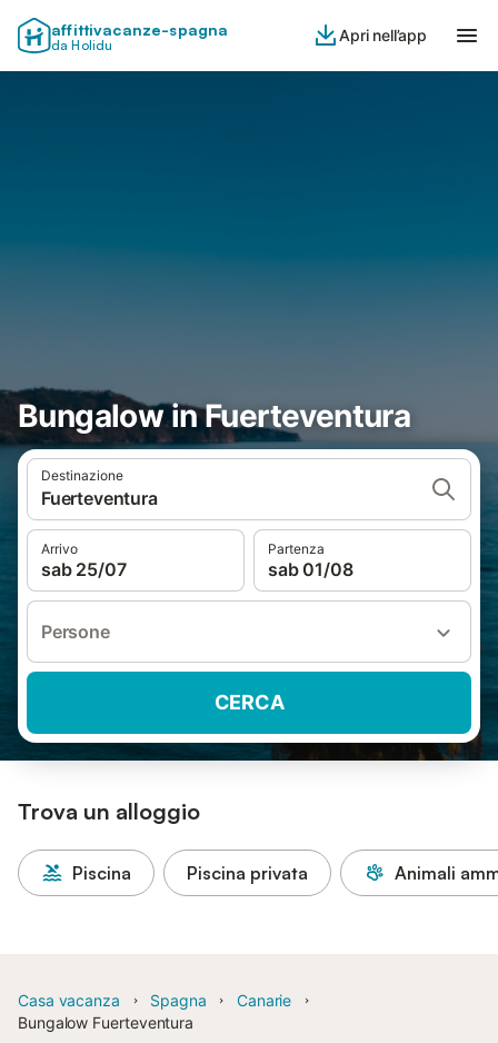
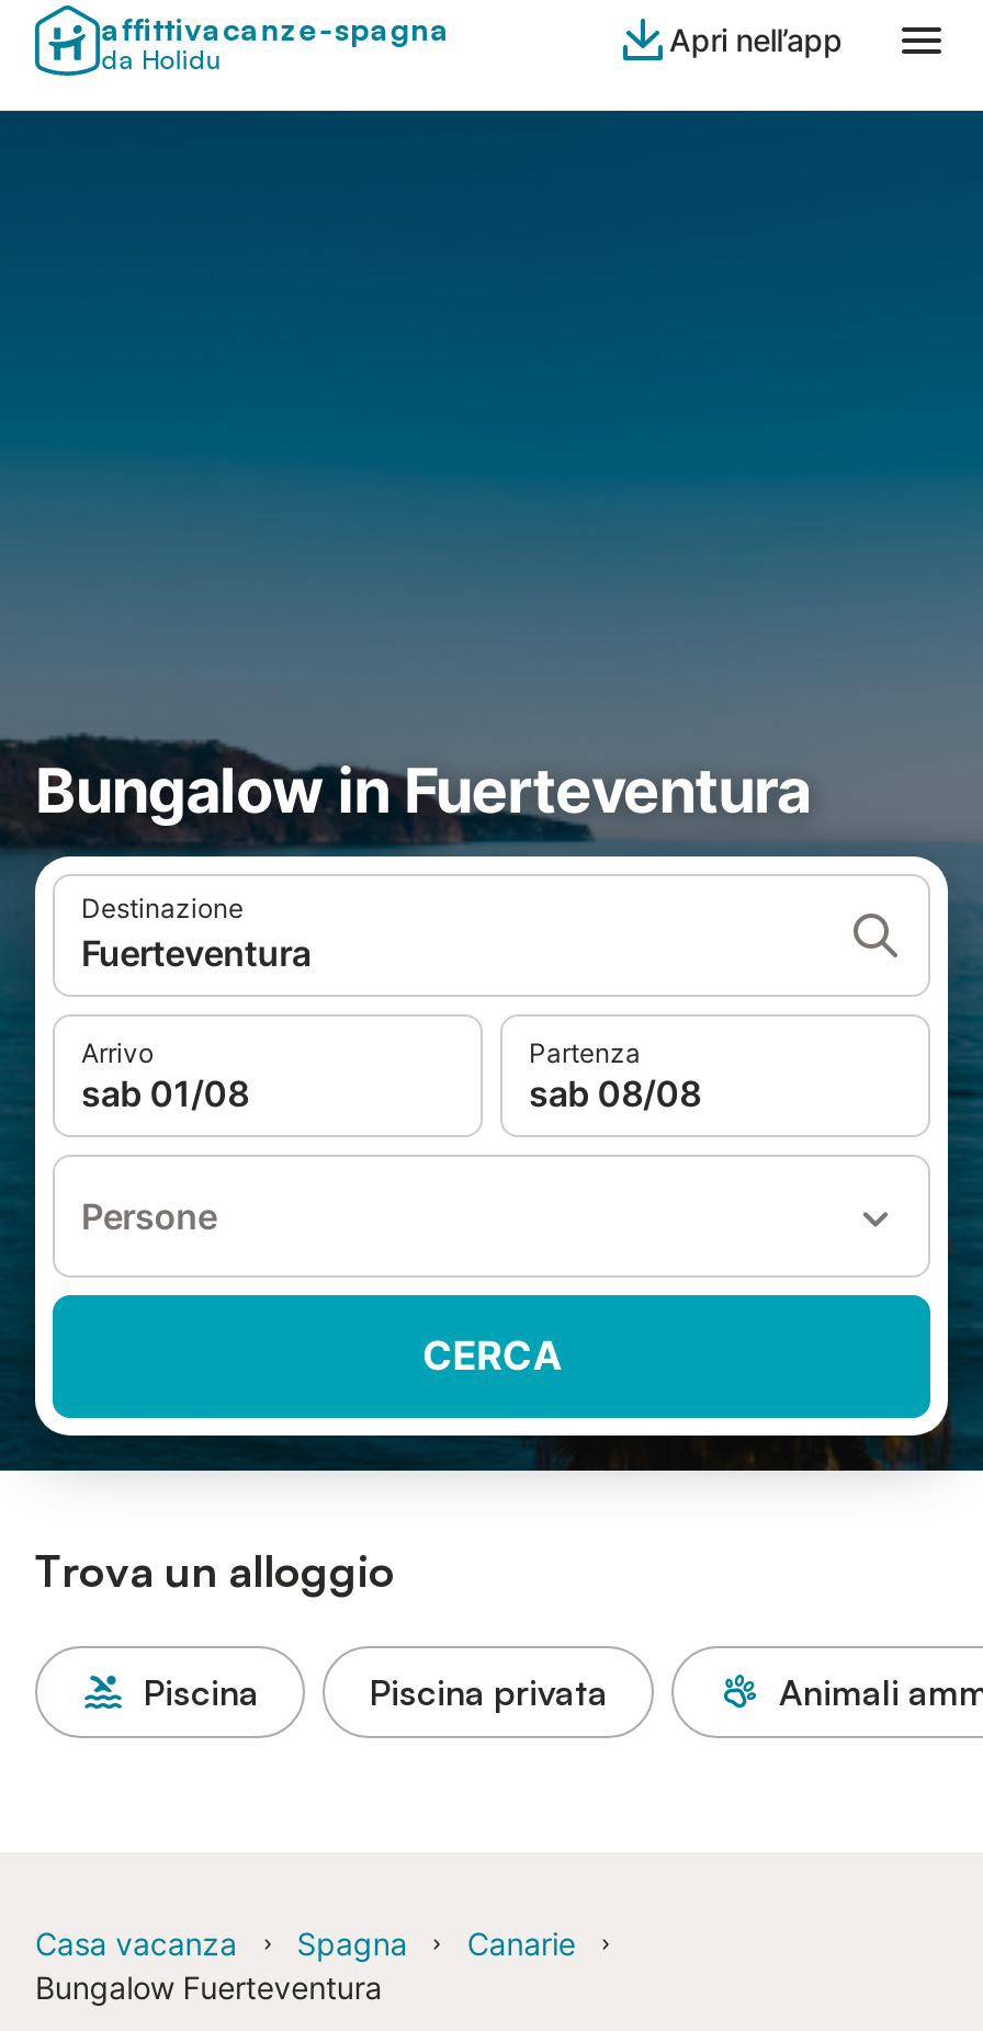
[41,558,126,580] sab 25/07 -> [81,1071,249,1115] sab 01/08
[268,558,353,580] sab 01/08 -> [529,1071,701,1115] sab 08/08

